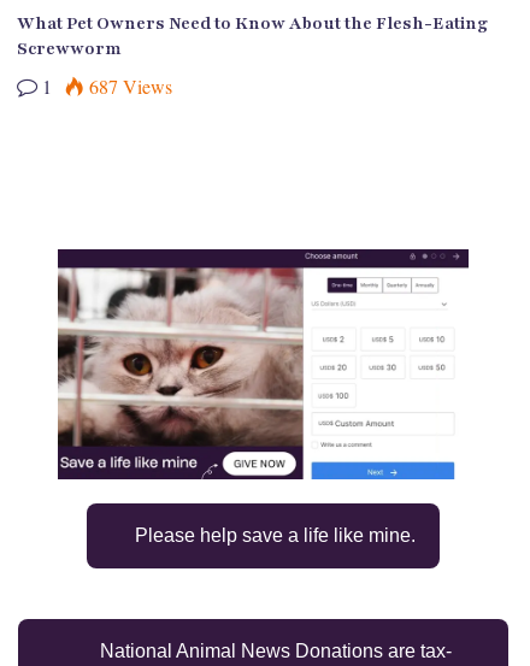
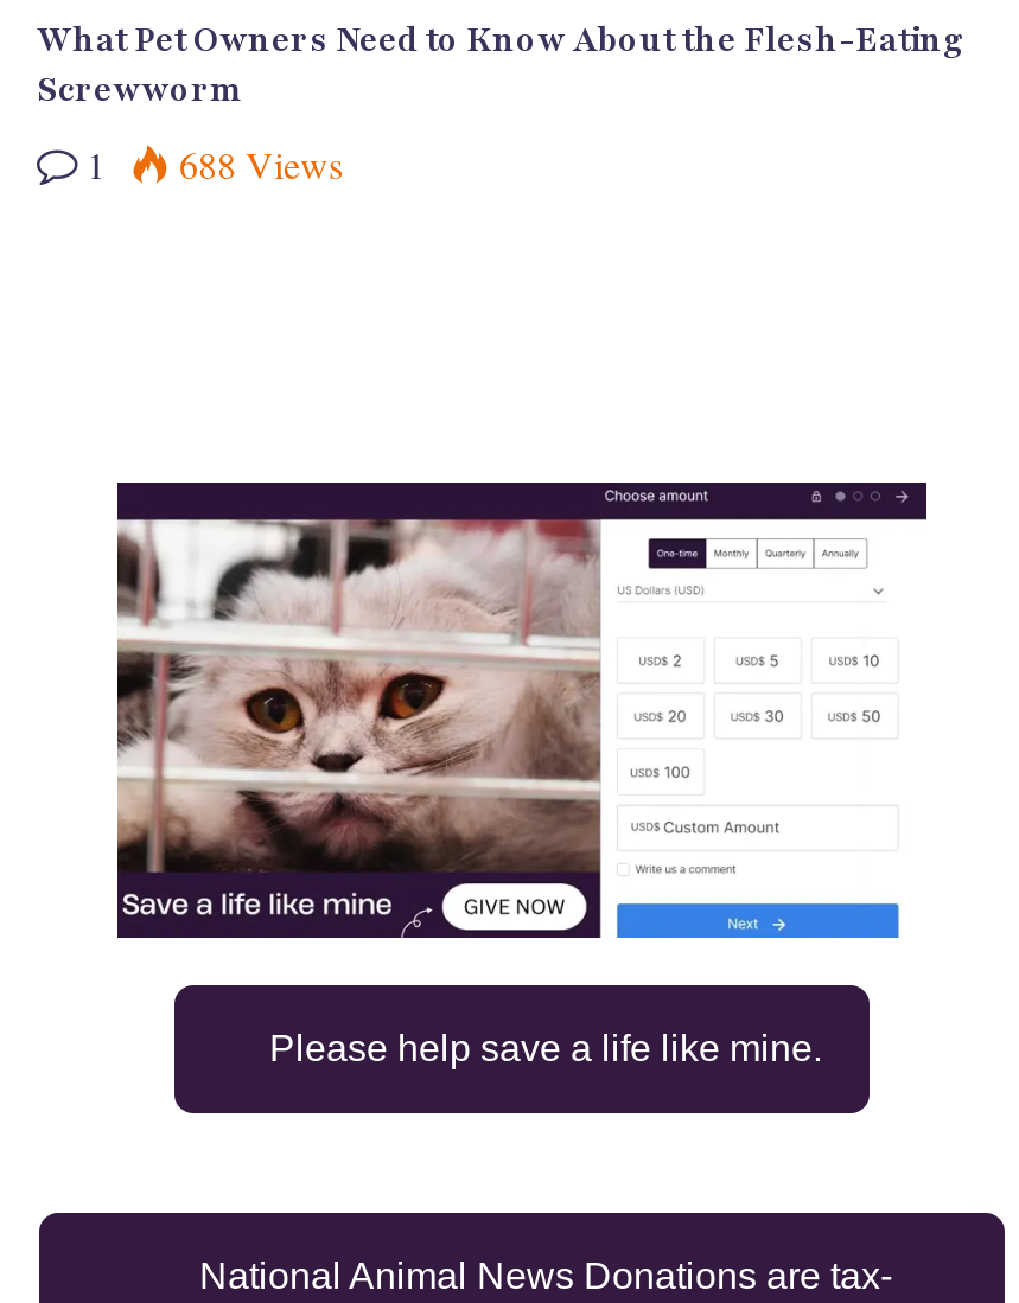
[42,74,172,99] 1 687 Views -> [87,137,343,187] 1 688 Views

